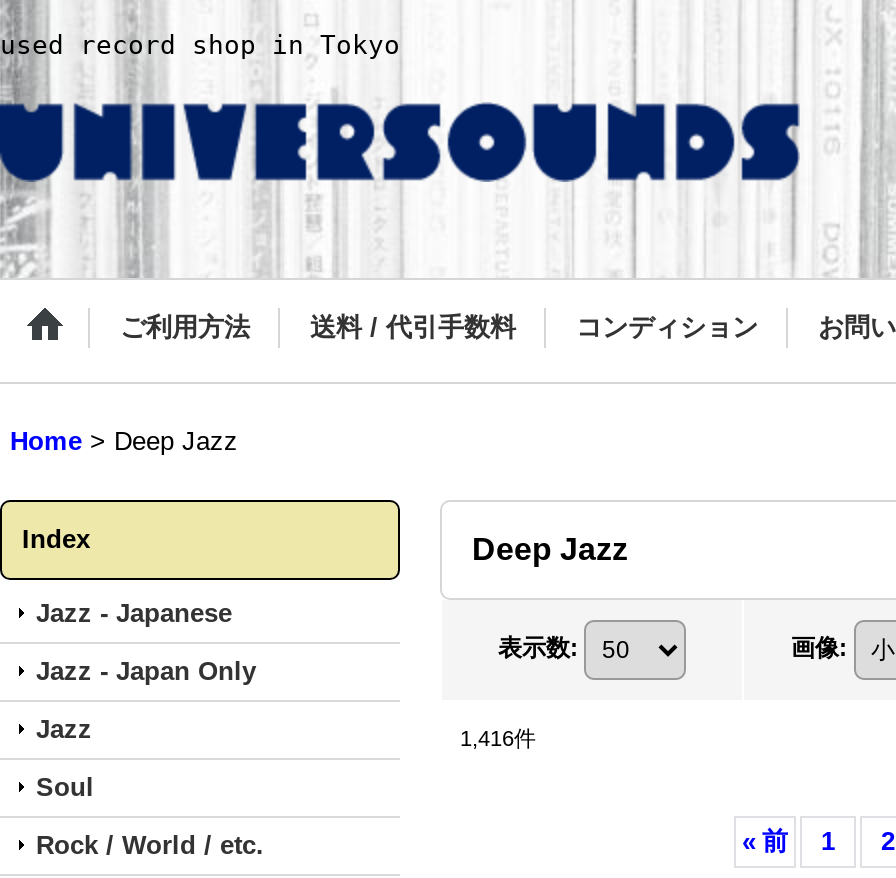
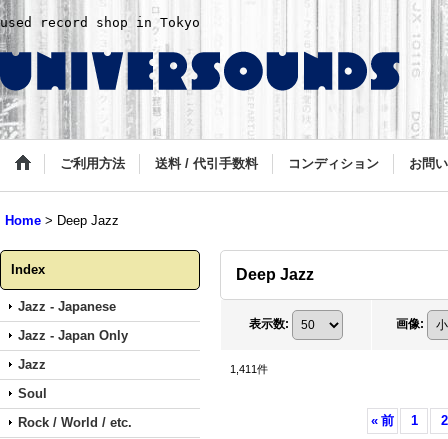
[460,726,536,750] 1,416件 -> [230,363,268,375] 1,411件

